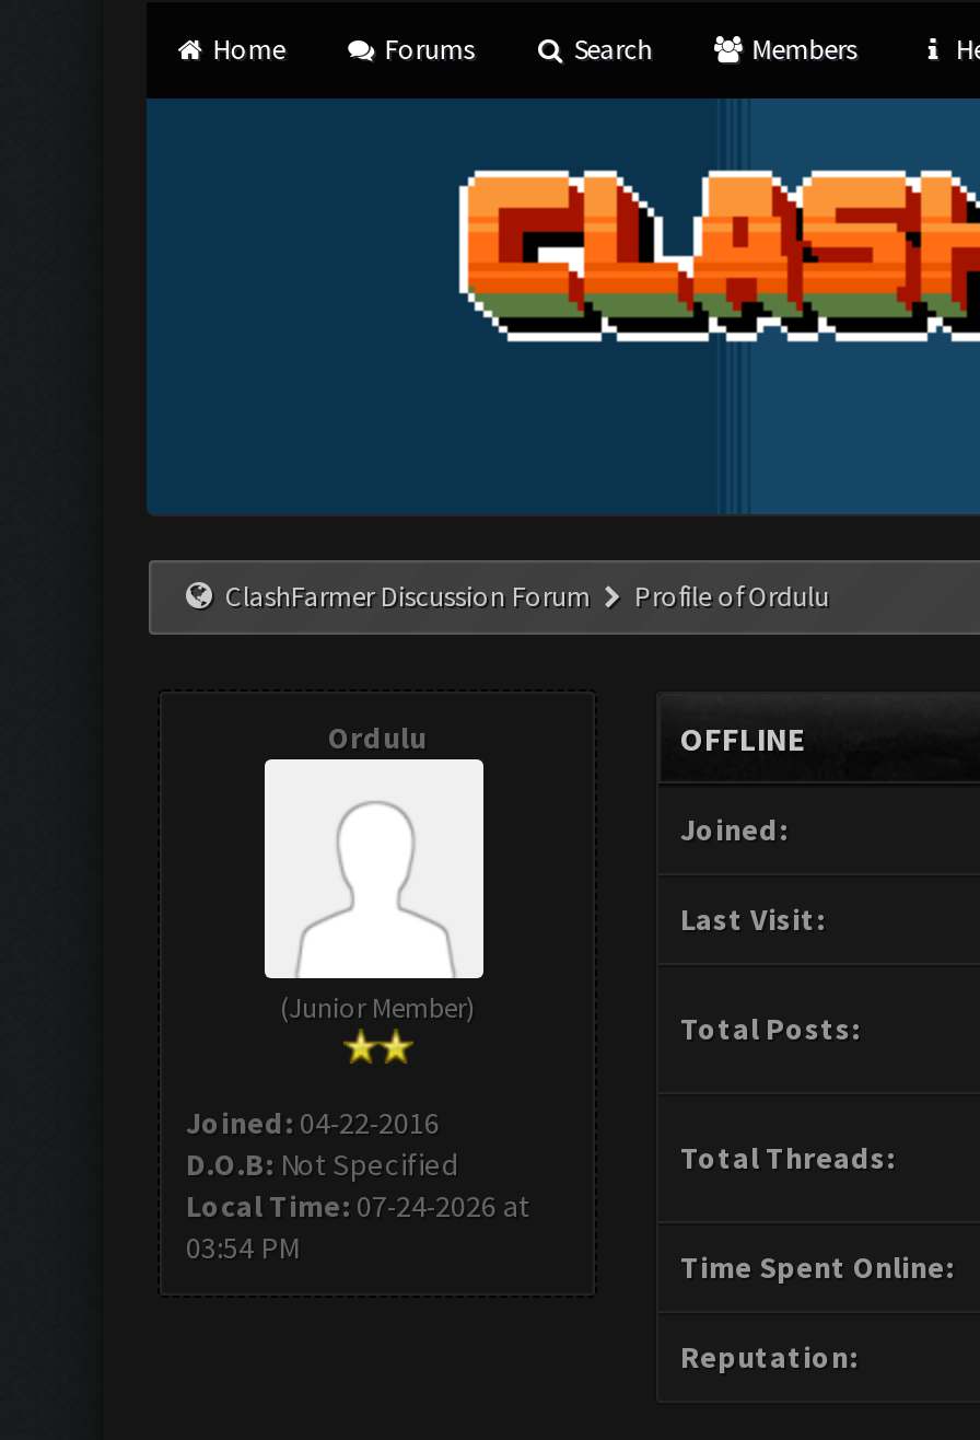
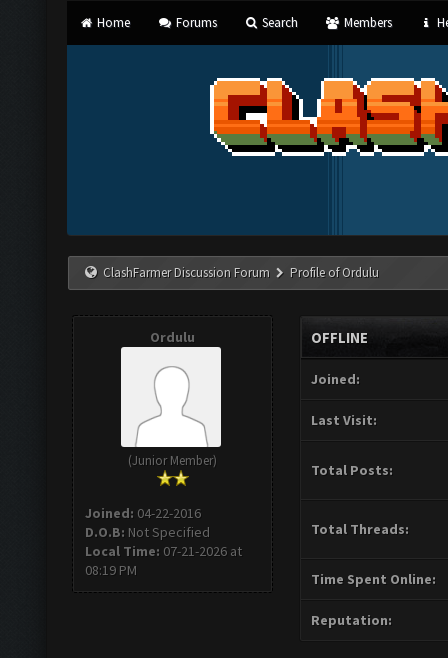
[186,1186,529,1226] Local Time: 07-24-2026 at -> [85,542,242,560] Local Time: 07-21-2026 at
[186,1228,300,1267] 03:54 PM -> [85,561,137,579] 08:19 PM

